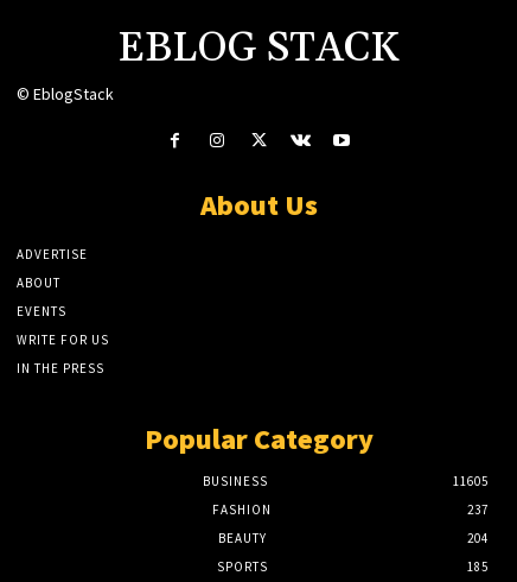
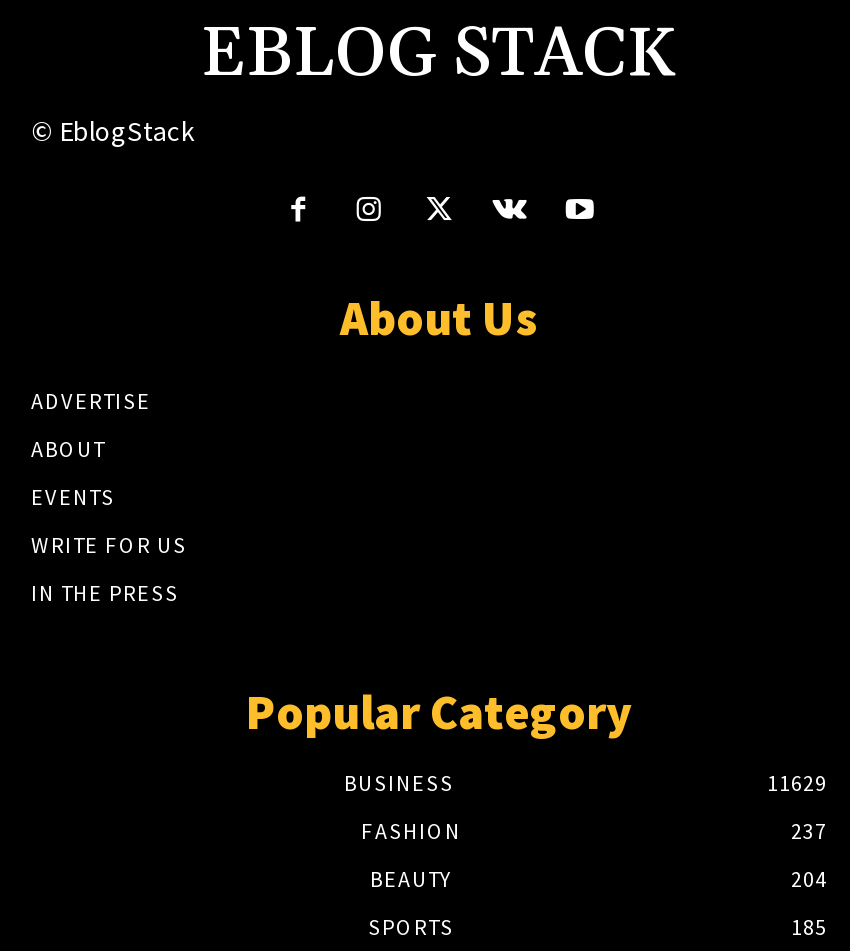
[453,473,489,489] 11605 -> [767,769,827,797] 11629

